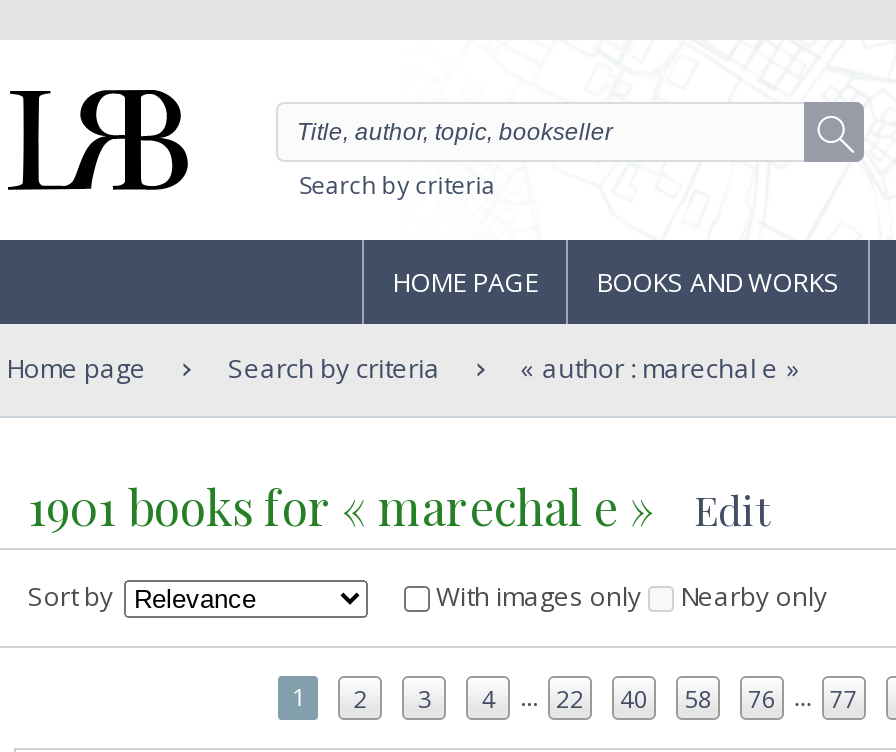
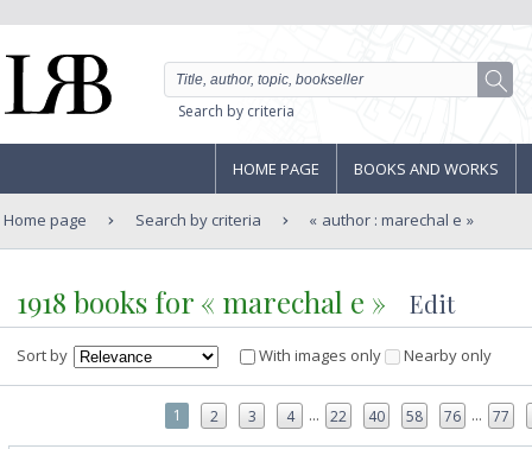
[28,474,654,538] 1901 books for « marechal e » -> [17,283,386,321] 1918 books for « marechal e »

